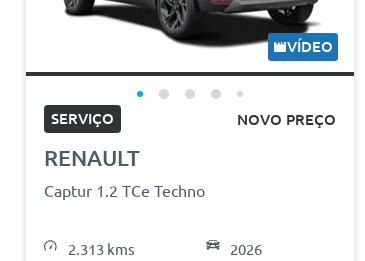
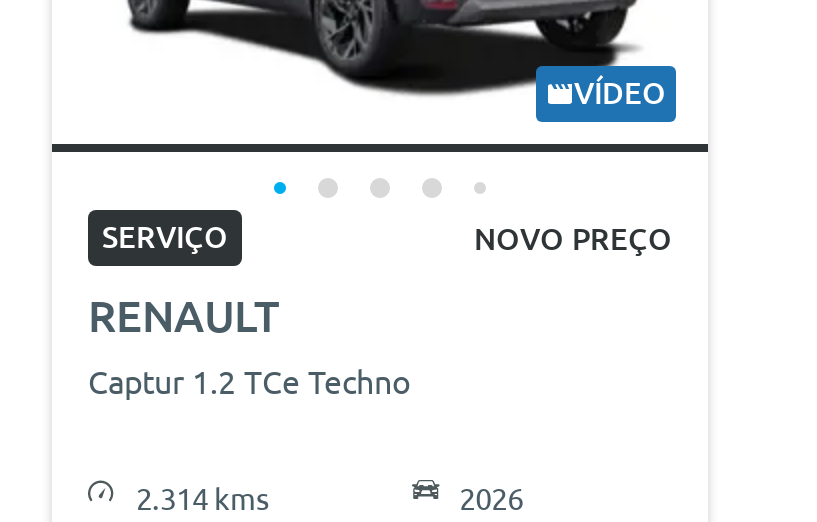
[68,241,135,258] 2.313 kms -> [136,482,270,516] 2.314 kms

